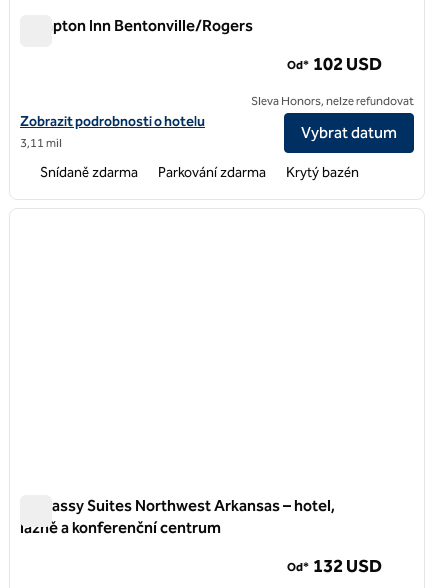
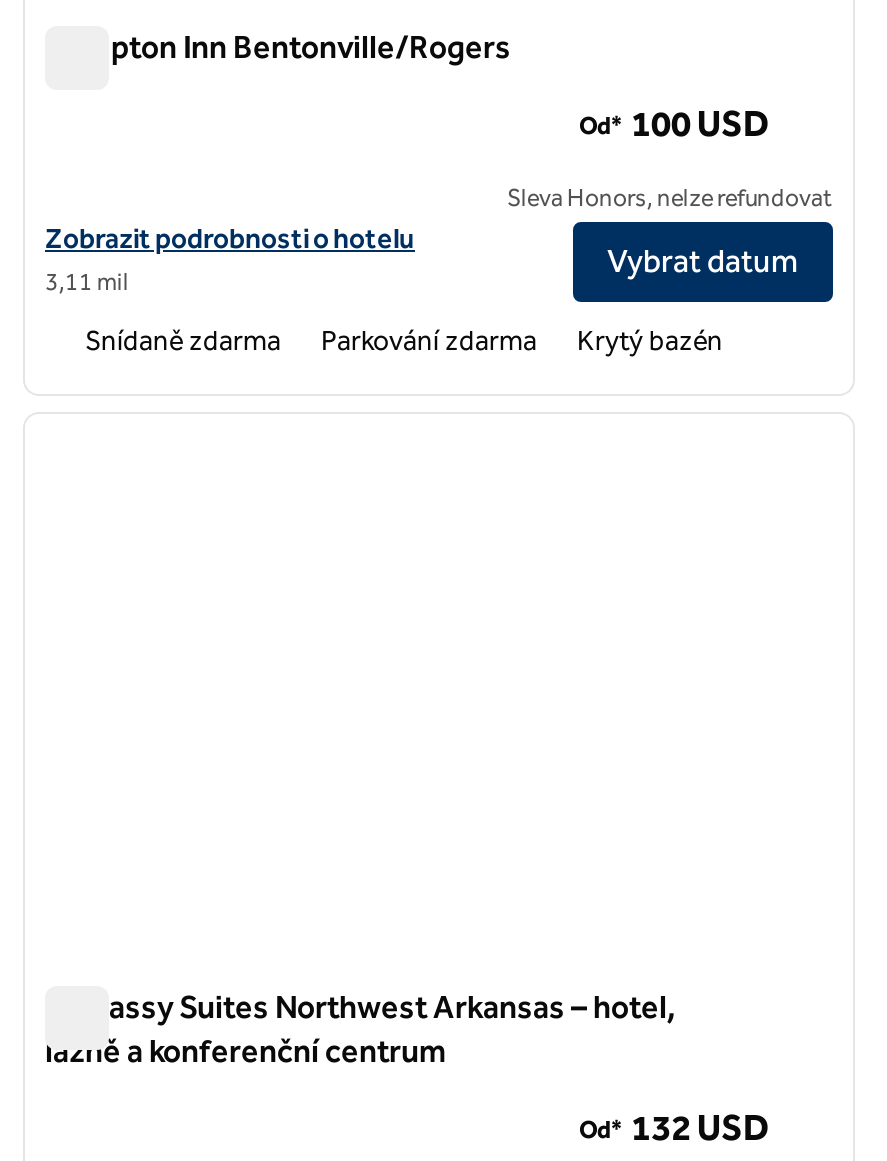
[287,53,382,75] Od* 102 USD -> [579,103,769,147] Od* 100 USD

